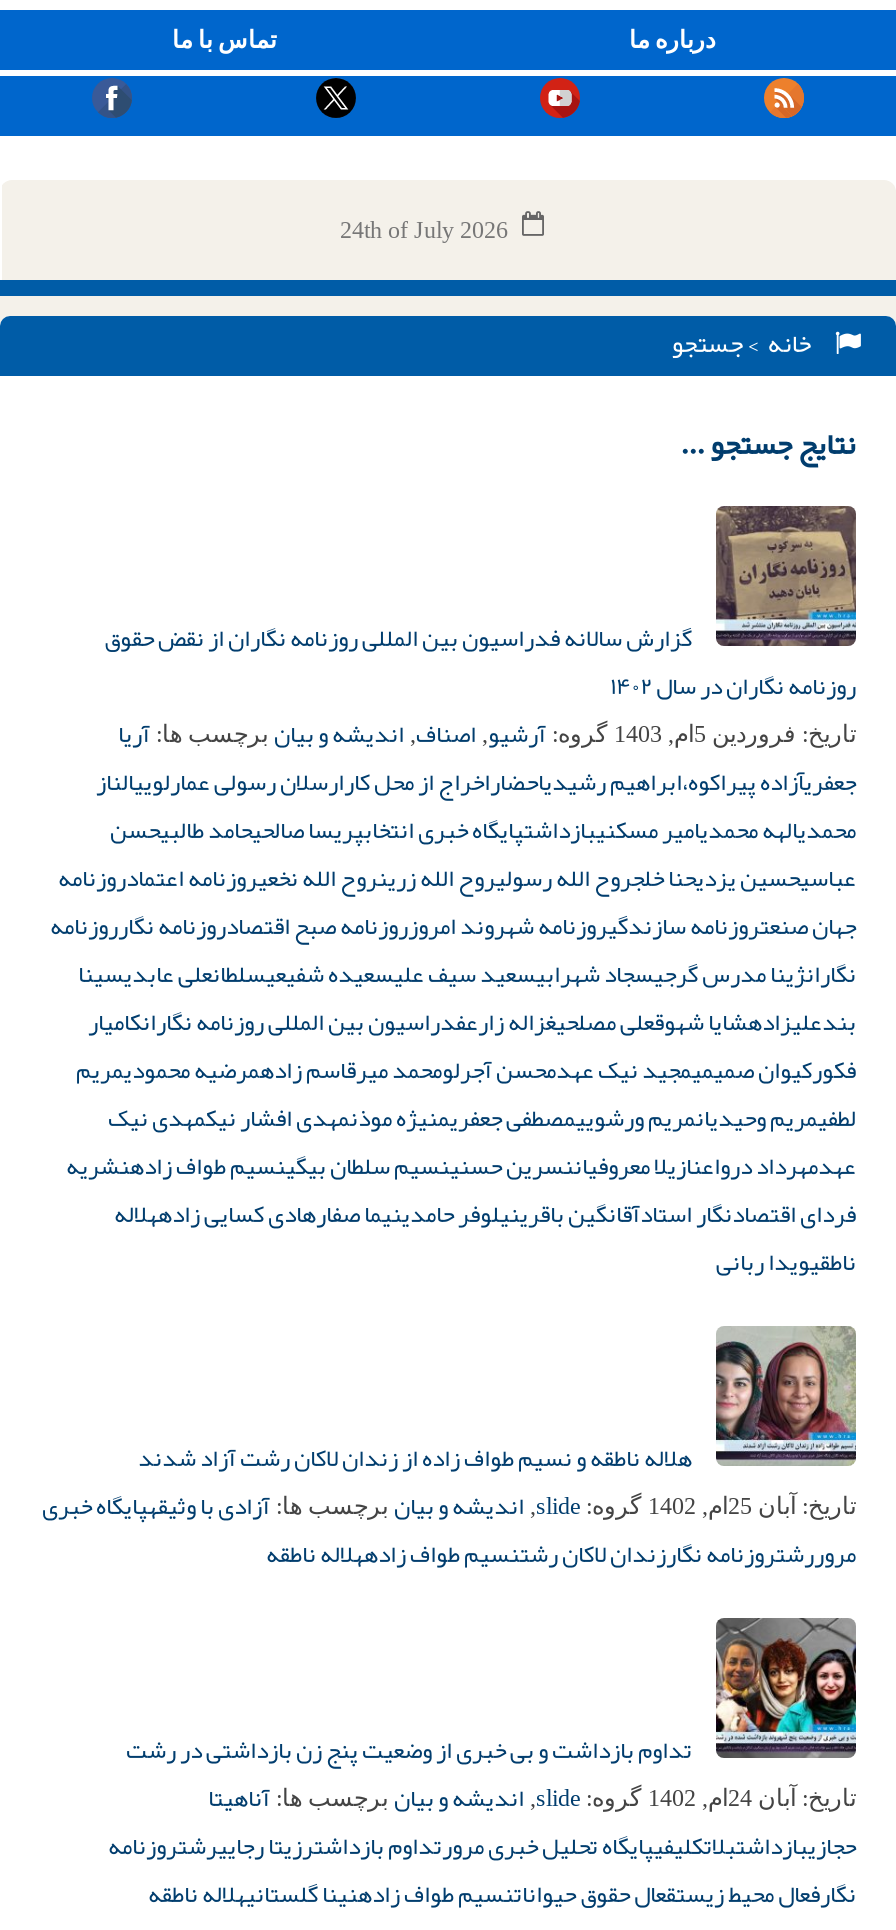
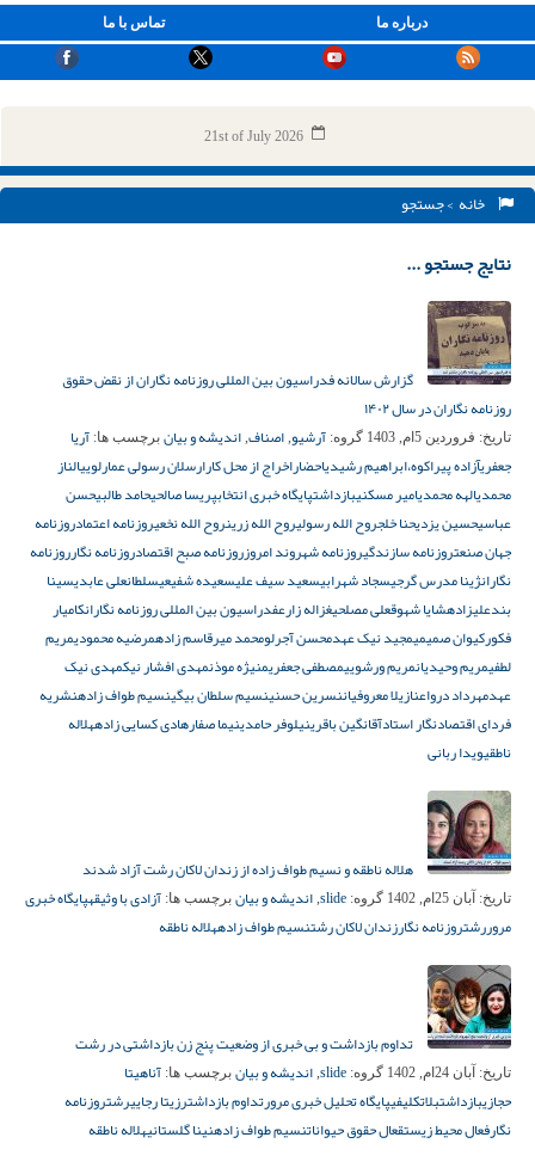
[340,216,508,244] 24th of July 2026 -> [204,128,303,145] 21st of July 2026

